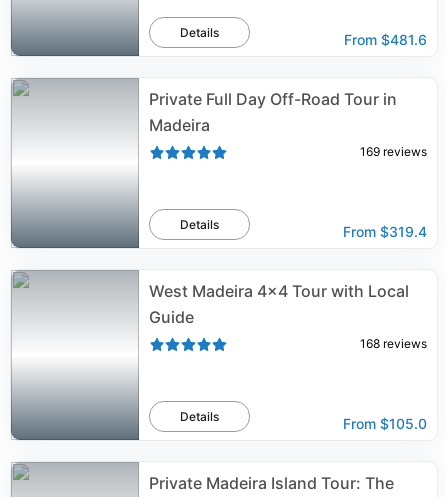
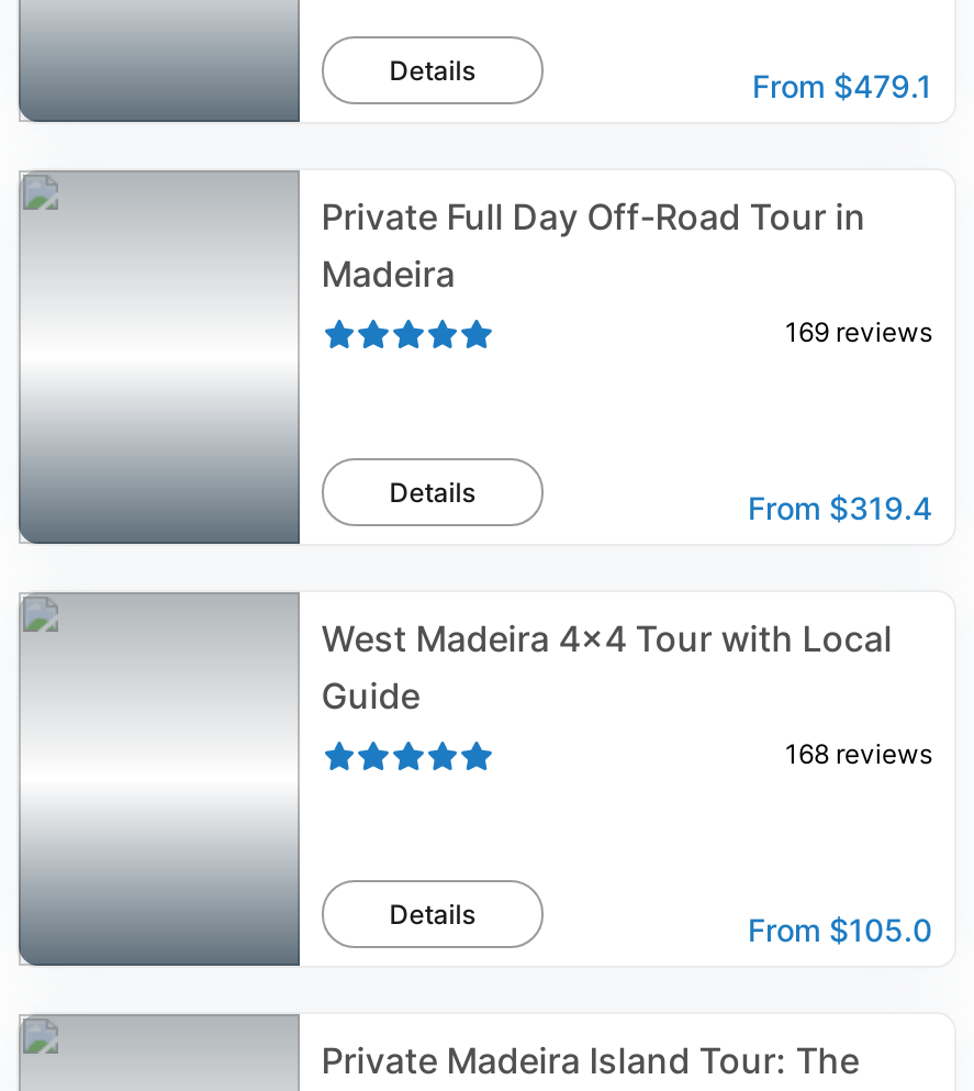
[344,31,427,48] From $481.6 -> [752,67,932,104] From $479.1

